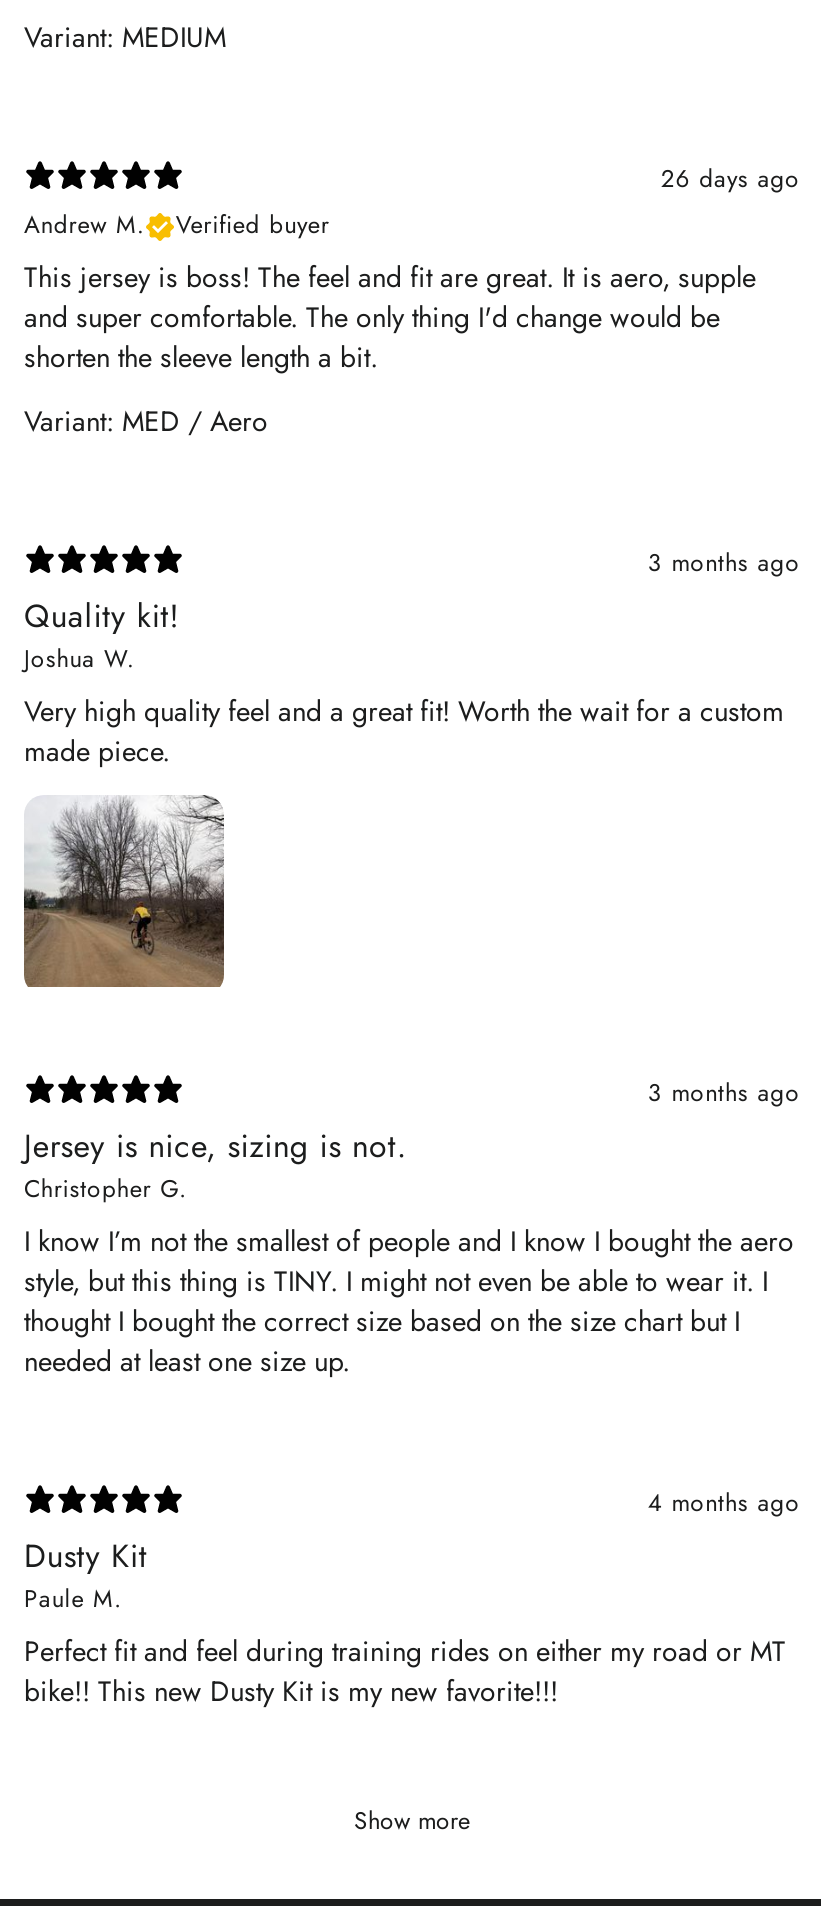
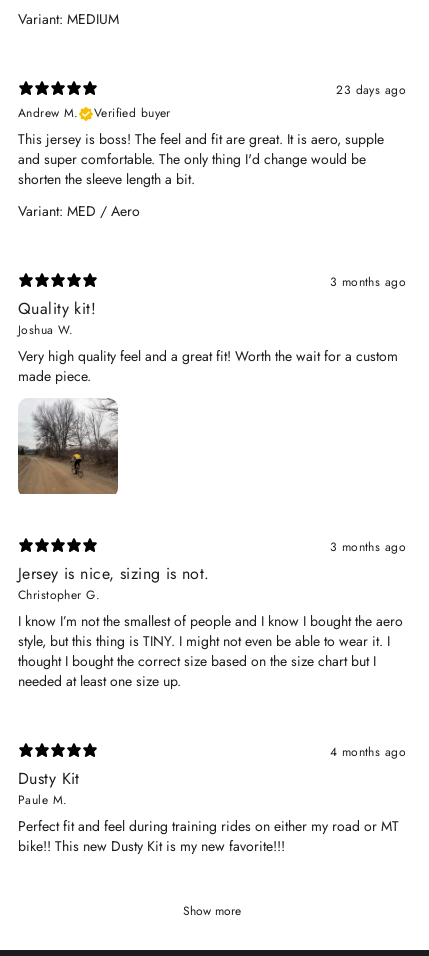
[661,161,800,197] 26 days ago -> [336,81,406,99] 23 days ago

